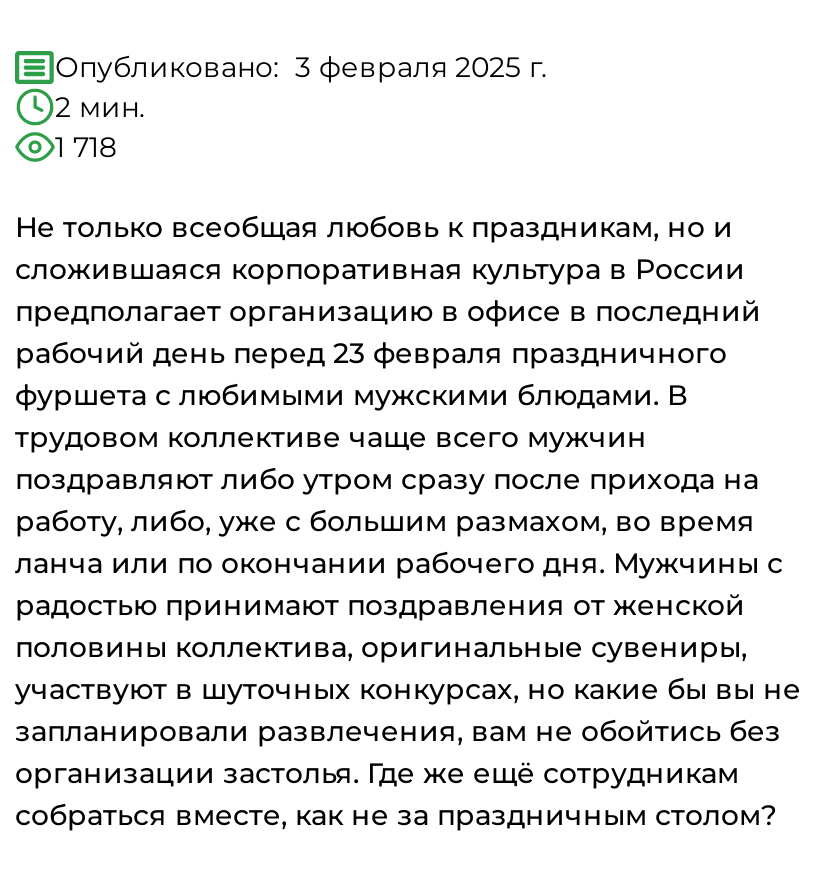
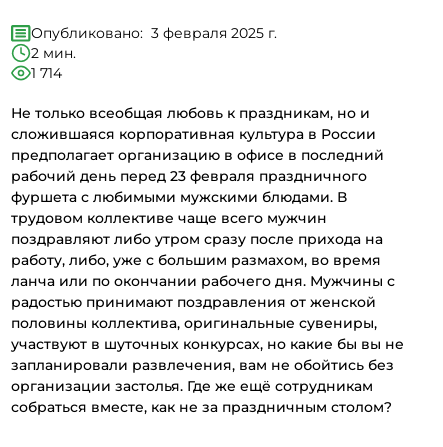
[55,129,117,165] 1 718 -> [31,64,62,82] 1 714

